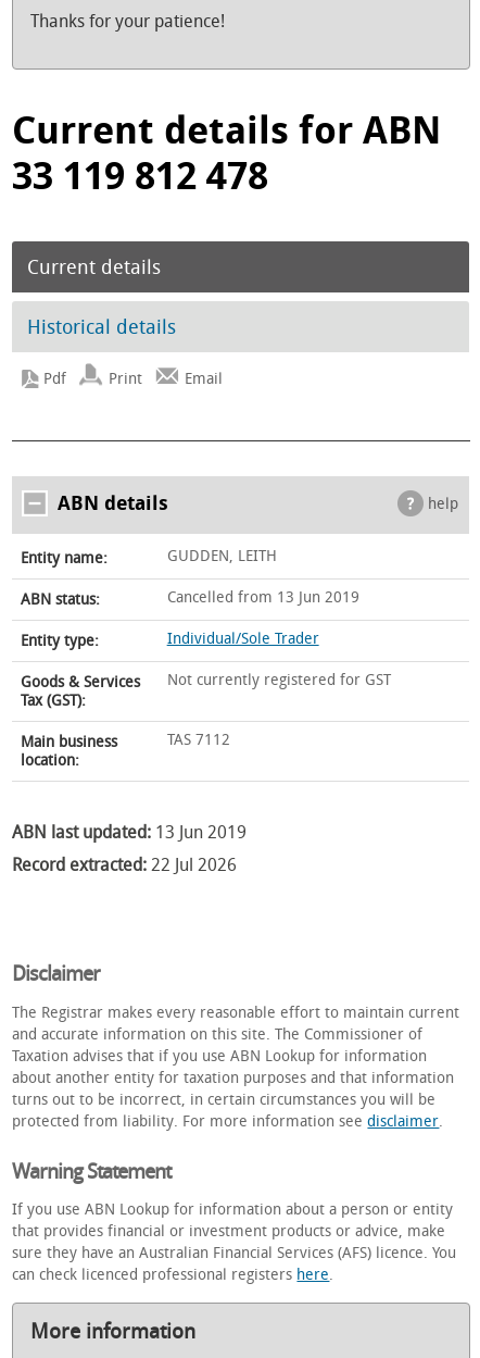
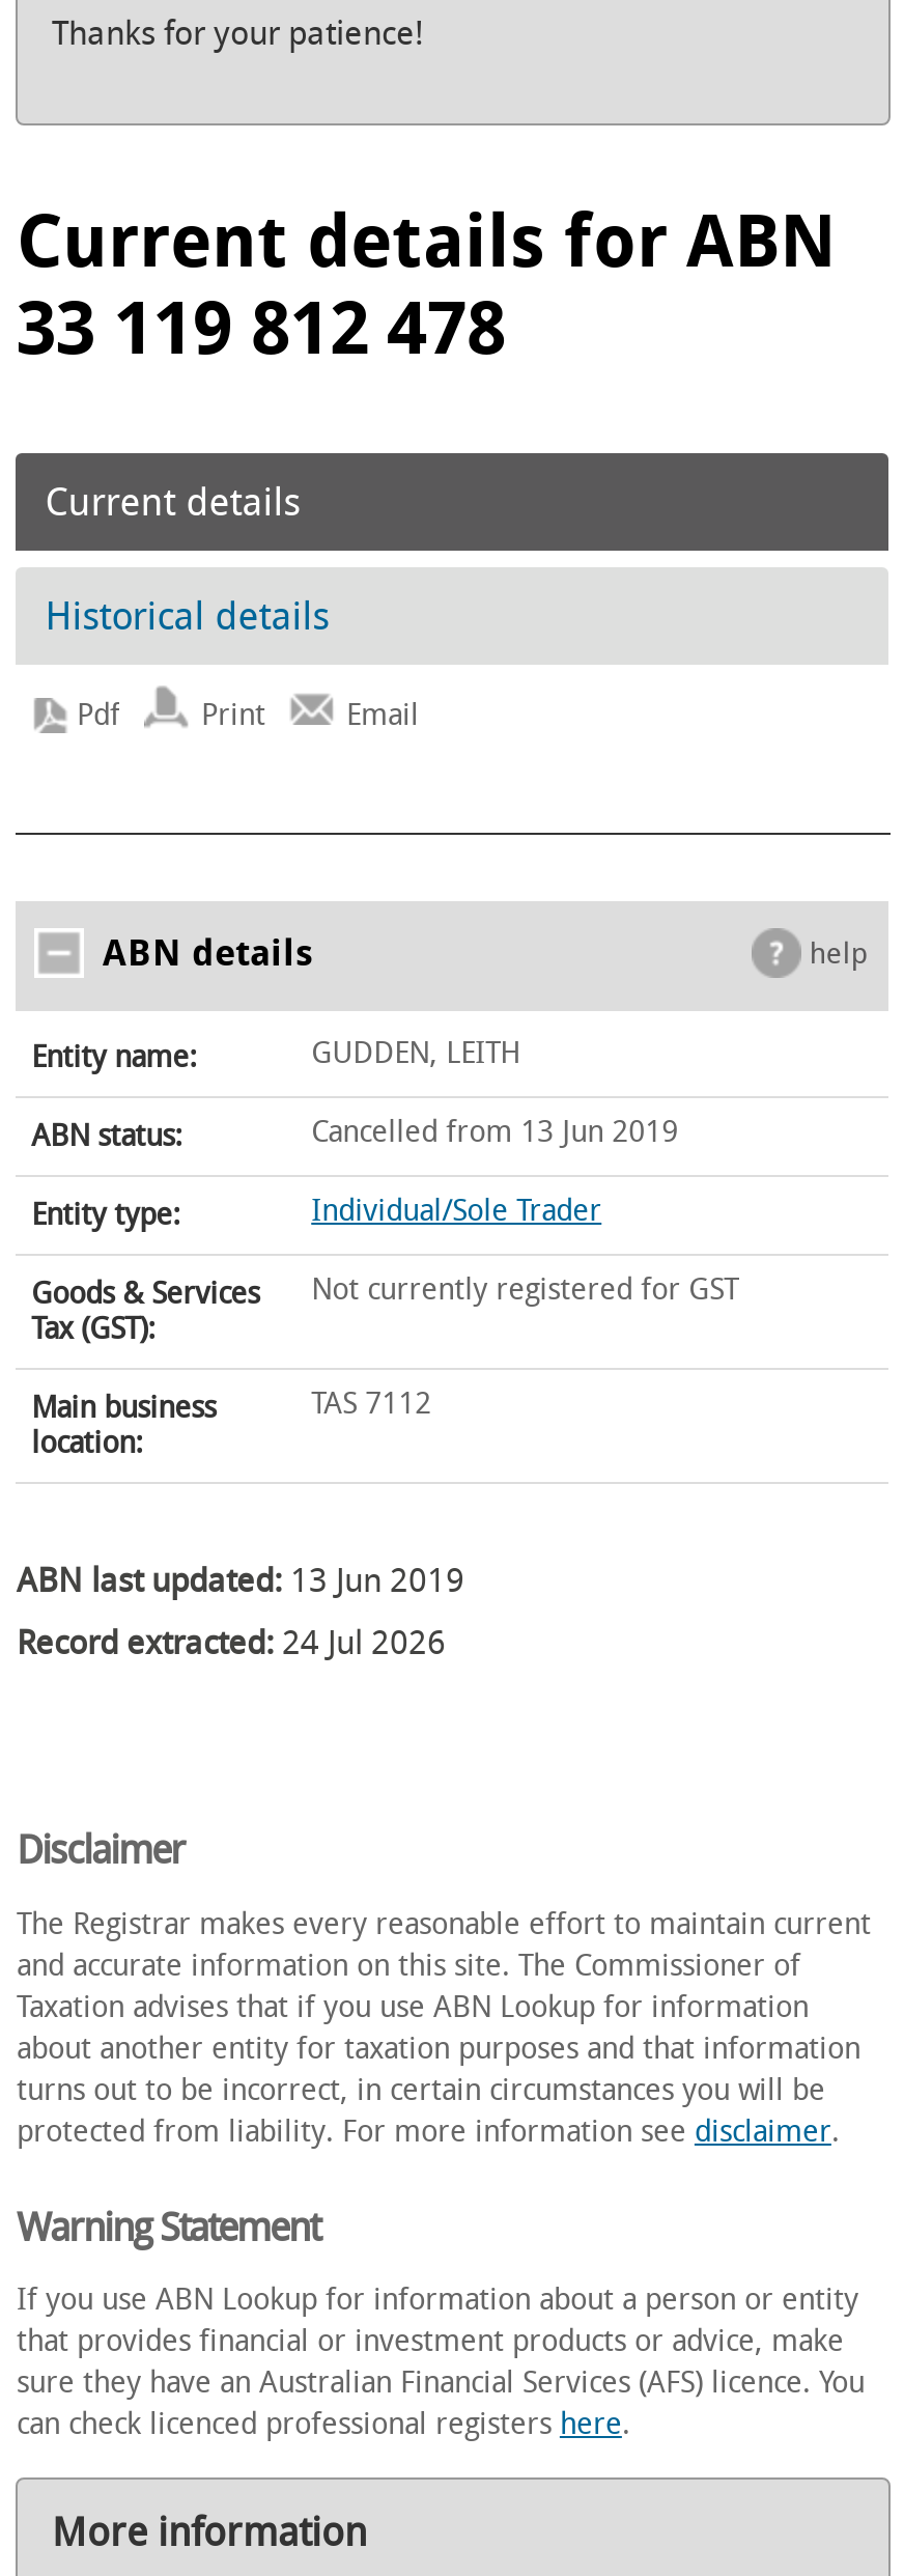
[12,854,237,875] Record extracted: 22 Jul 2026 -> [16,1623,446,1662] Record extracted: 24 Jul 2026

